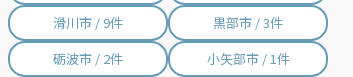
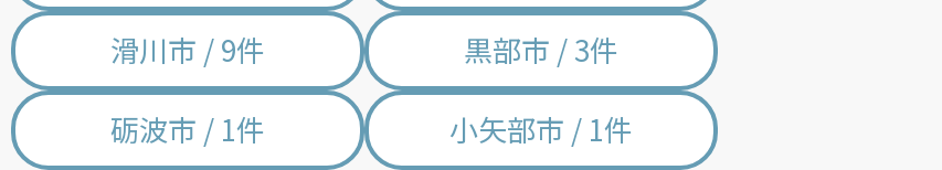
[53,49,123,68] 砺波市 / 2件 -> [110,109,265,151] 砺波市 / 1件

